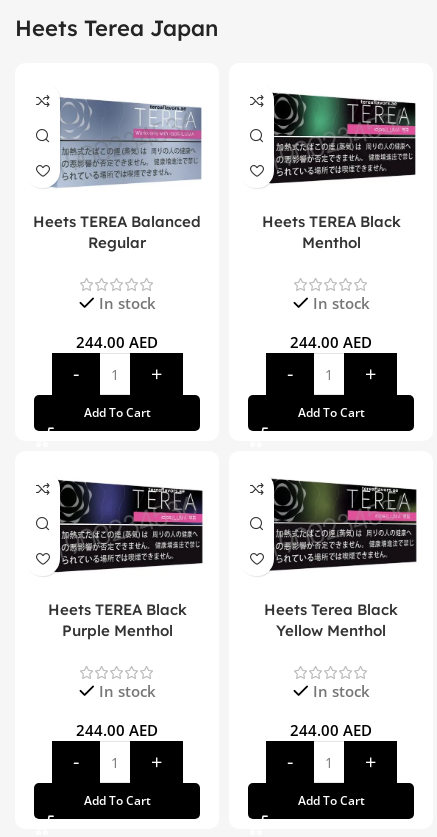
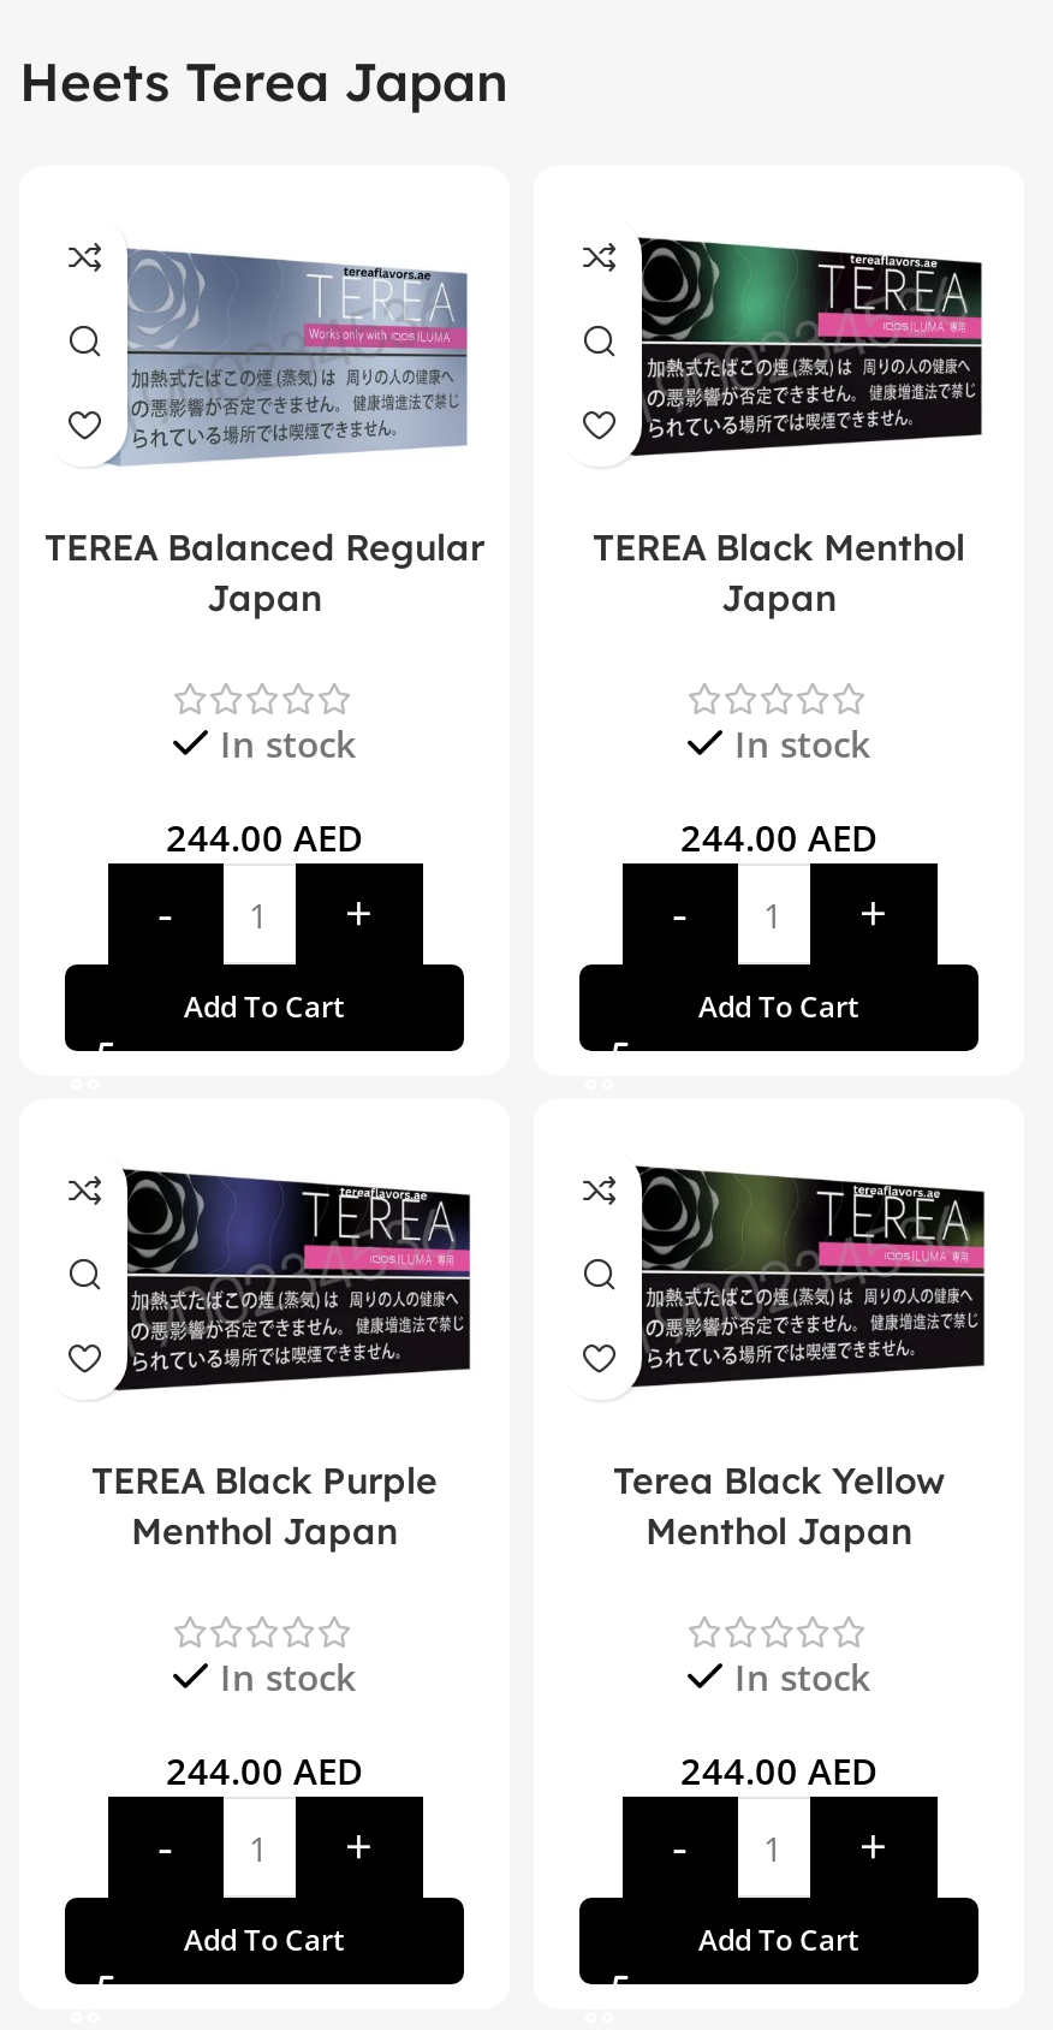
[33,212,201,252] Heets TEREA Balanced | Regular -> [44,524,484,621] TEREA Balanced Regular | Japan
[261,212,400,252] Heets TEREA Black | Menthol -> [593,524,965,621] TEREA Black Menthol | Japan
[47,600,186,640] Heets TEREA Black | Purple Menthol -> [91,1458,438,1554] TEREA Black Purple | Menthol Japan
[264,600,398,640] Heets Terea Black | Yellow Menthol -> [613,1458,945,1554] Terea Black Yellow | Menthol Japan

